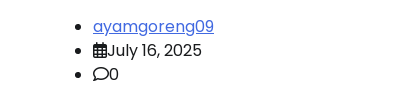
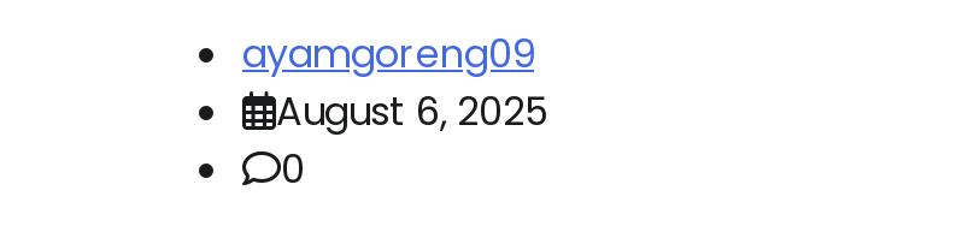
[107,39,202,62] July 16, 2025 -> [276,83,548,138] August 6, 2025

